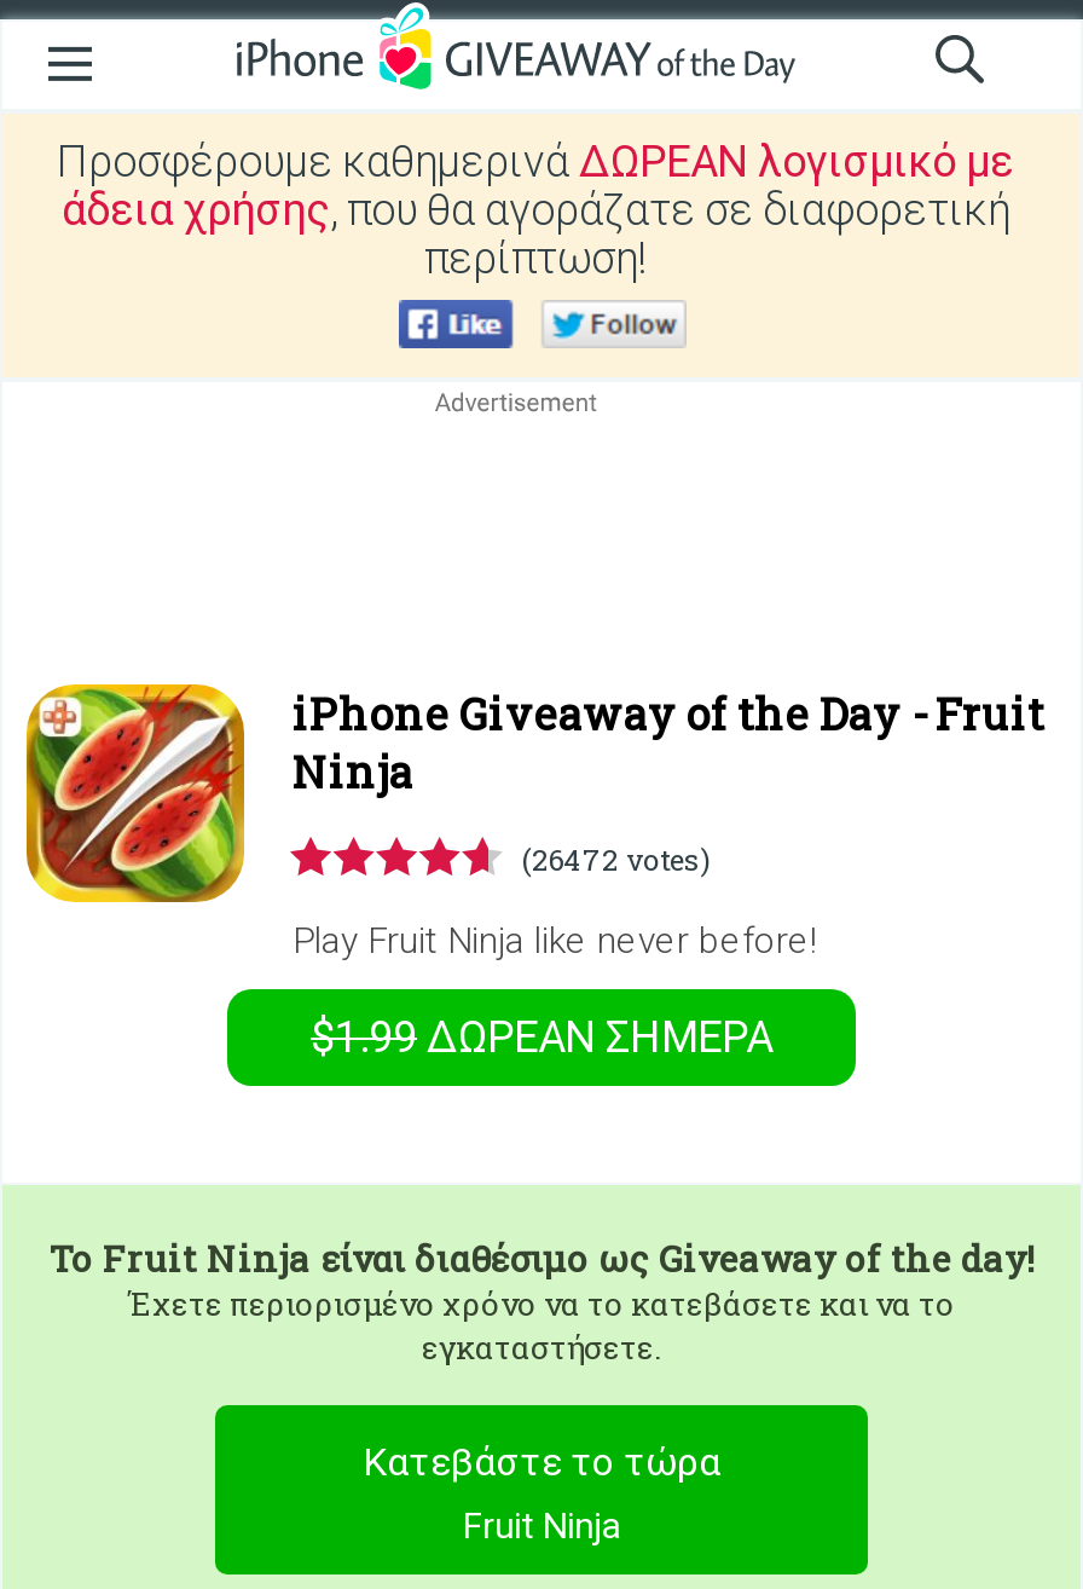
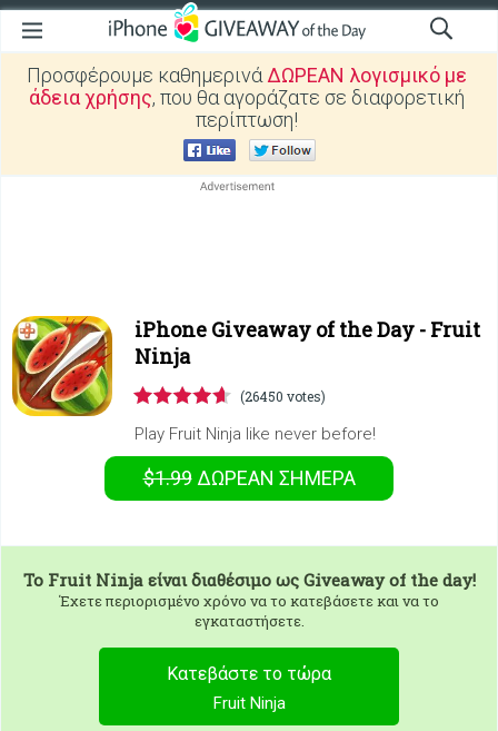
[522,839,711,878] (26472 votes) -> [240,387,326,405] (26450 votes)

